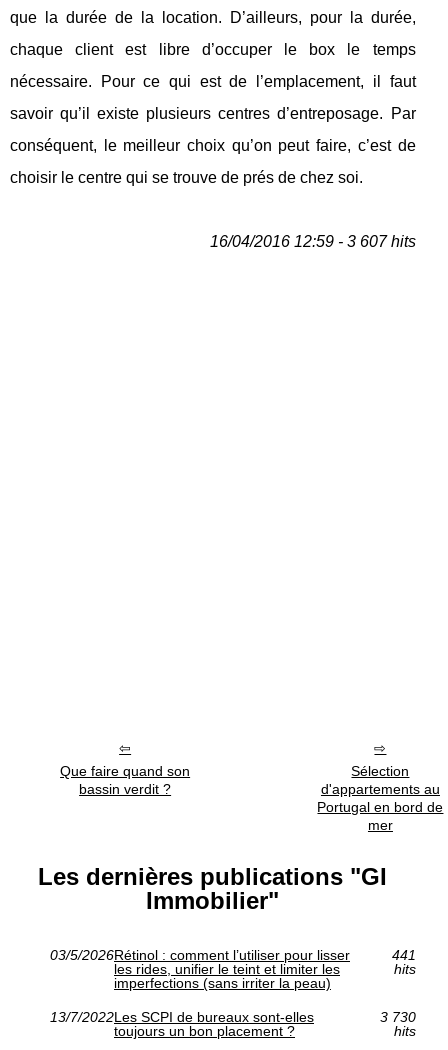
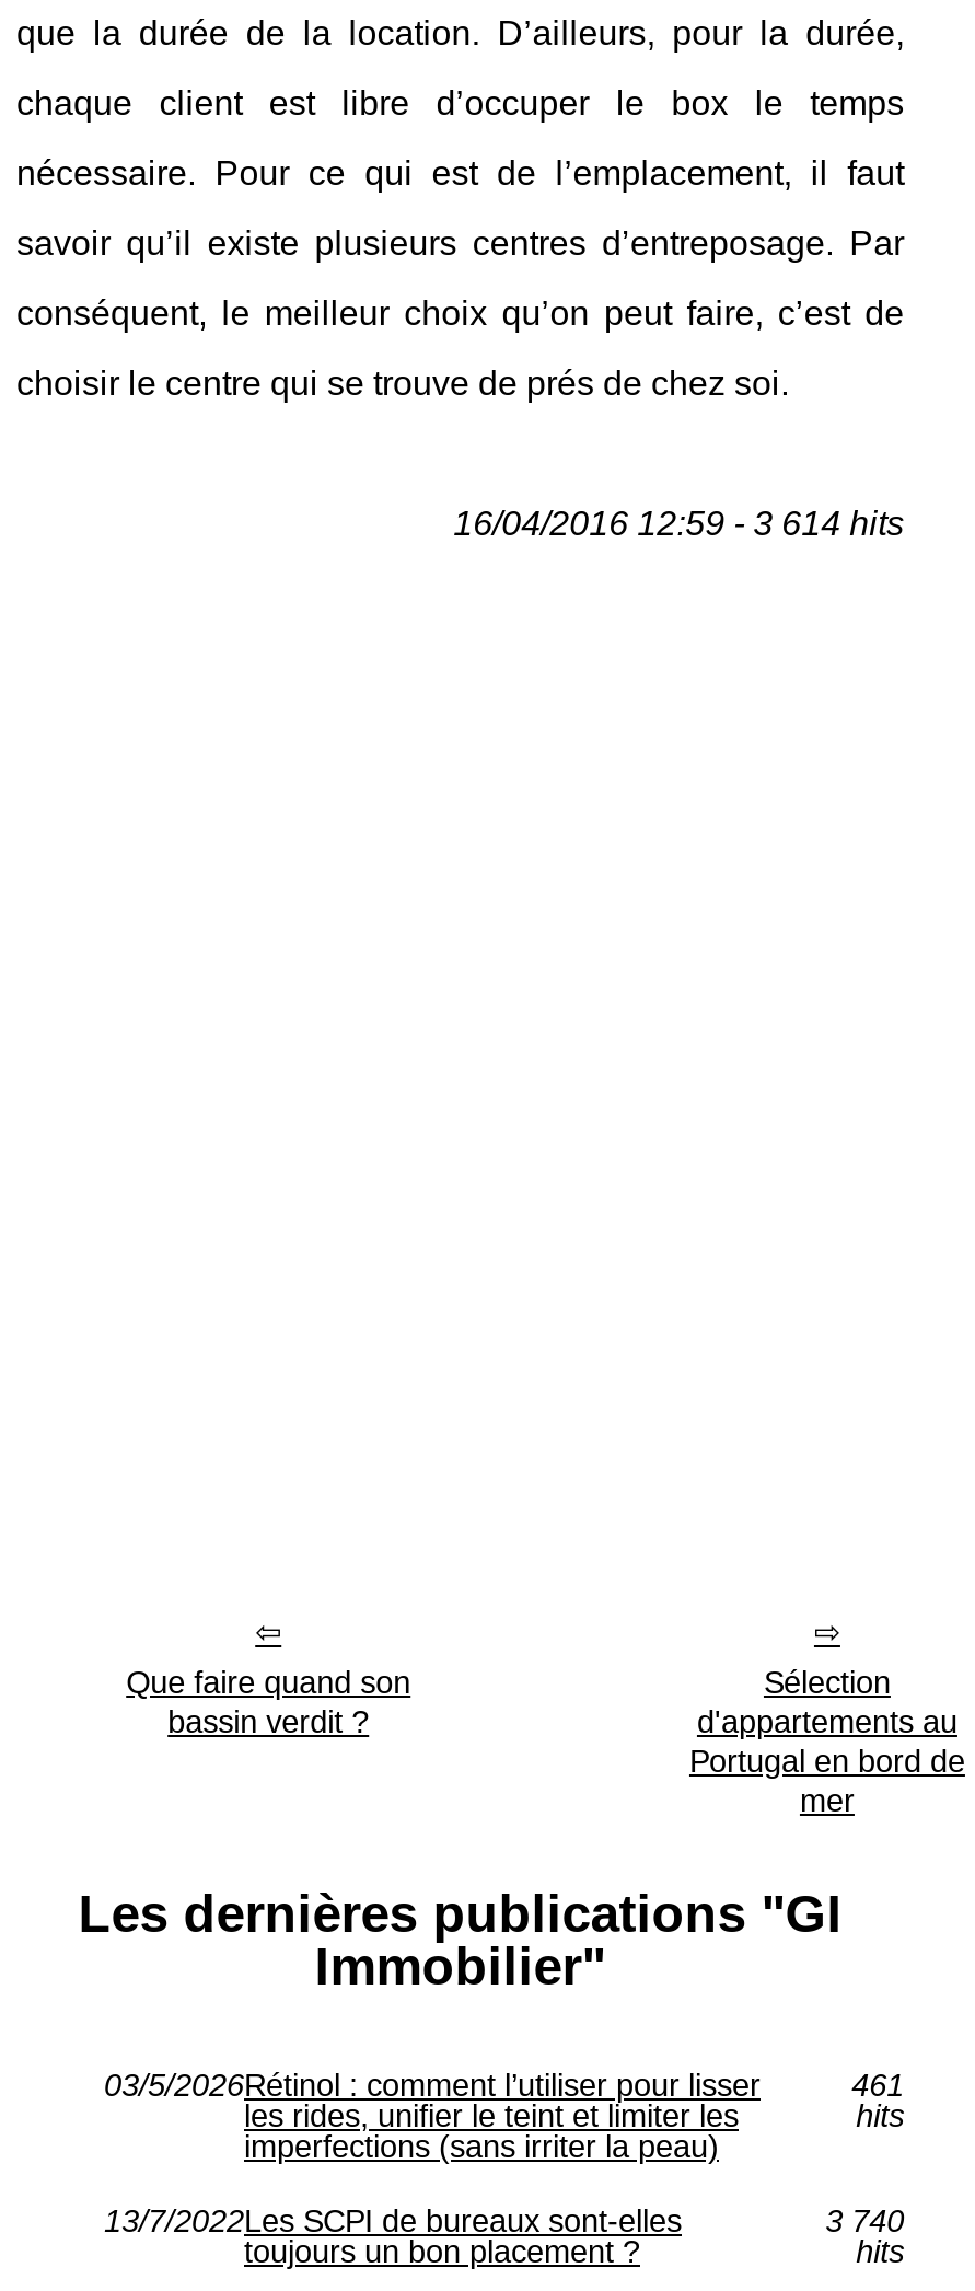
[210,233,416,250] 16/04/2016 12:59 - 3 607 hits -> [453,505,904,542] 16/04/2016 12:59 - 3 614 hits
[392,947,416,963] 441 -> [852,2067,904,2102] 461
[380,1009,416,1025] 3 730 -> [825,2203,904,2238] 3 740

